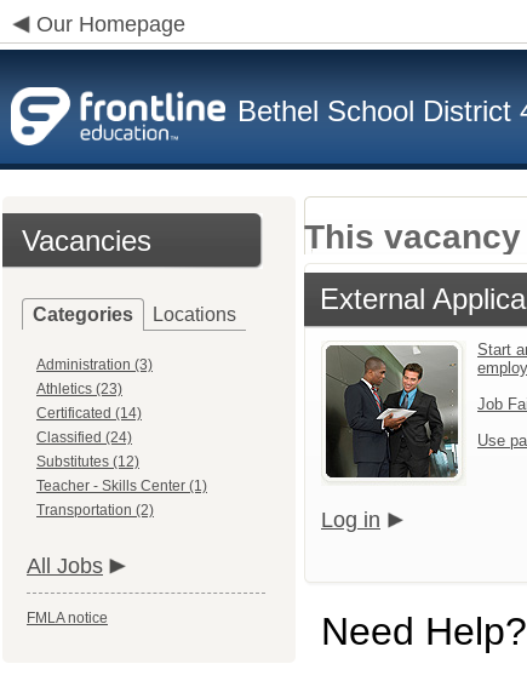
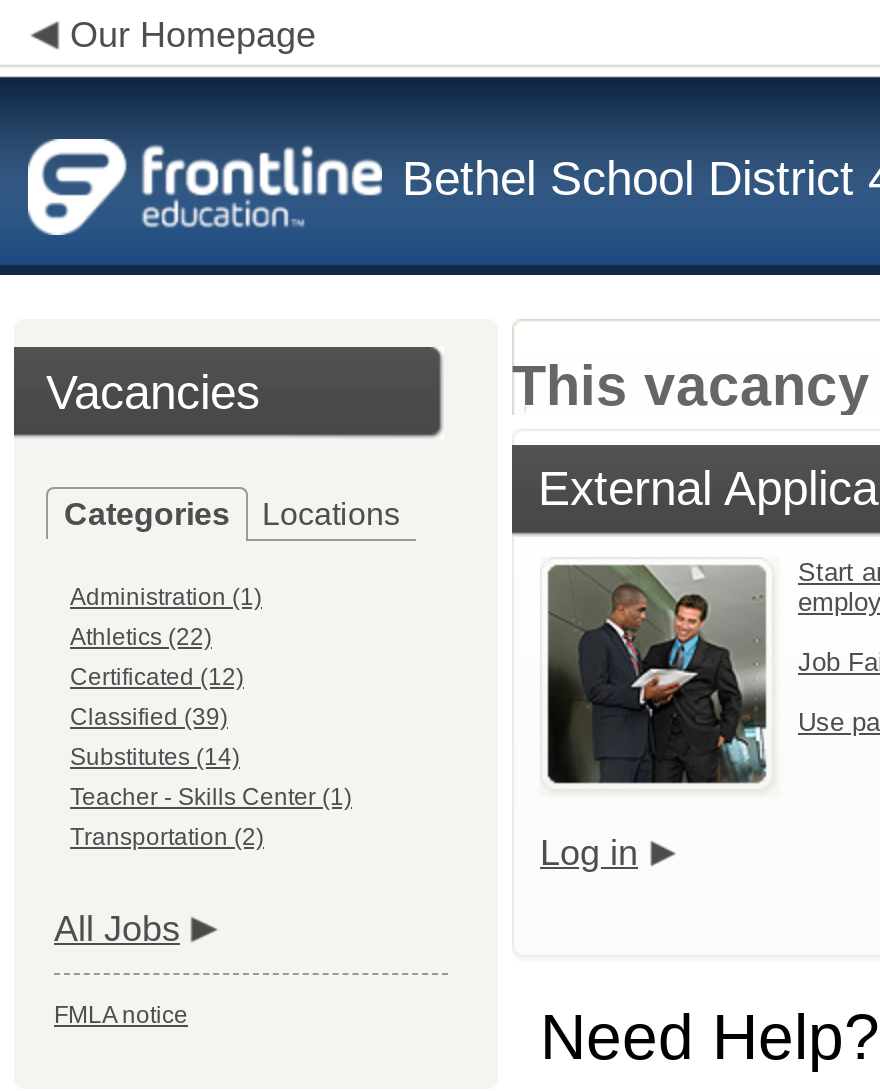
[36,356,153,373] Administration (3) -> [70,583,262,611] Administration (1)
[36,380,122,397] Athletics (23) -> [70,623,212,651] Athletics (22)
[36,405,142,422] Certificated (14) -> [70,663,244,691] Certificated (12)
[36,429,132,446] Classified (24) -> [70,703,228,731] Classified (39)
[36,453,139,470] Substitutes (12) -> [70,743,240,771] Substitutes (14)

